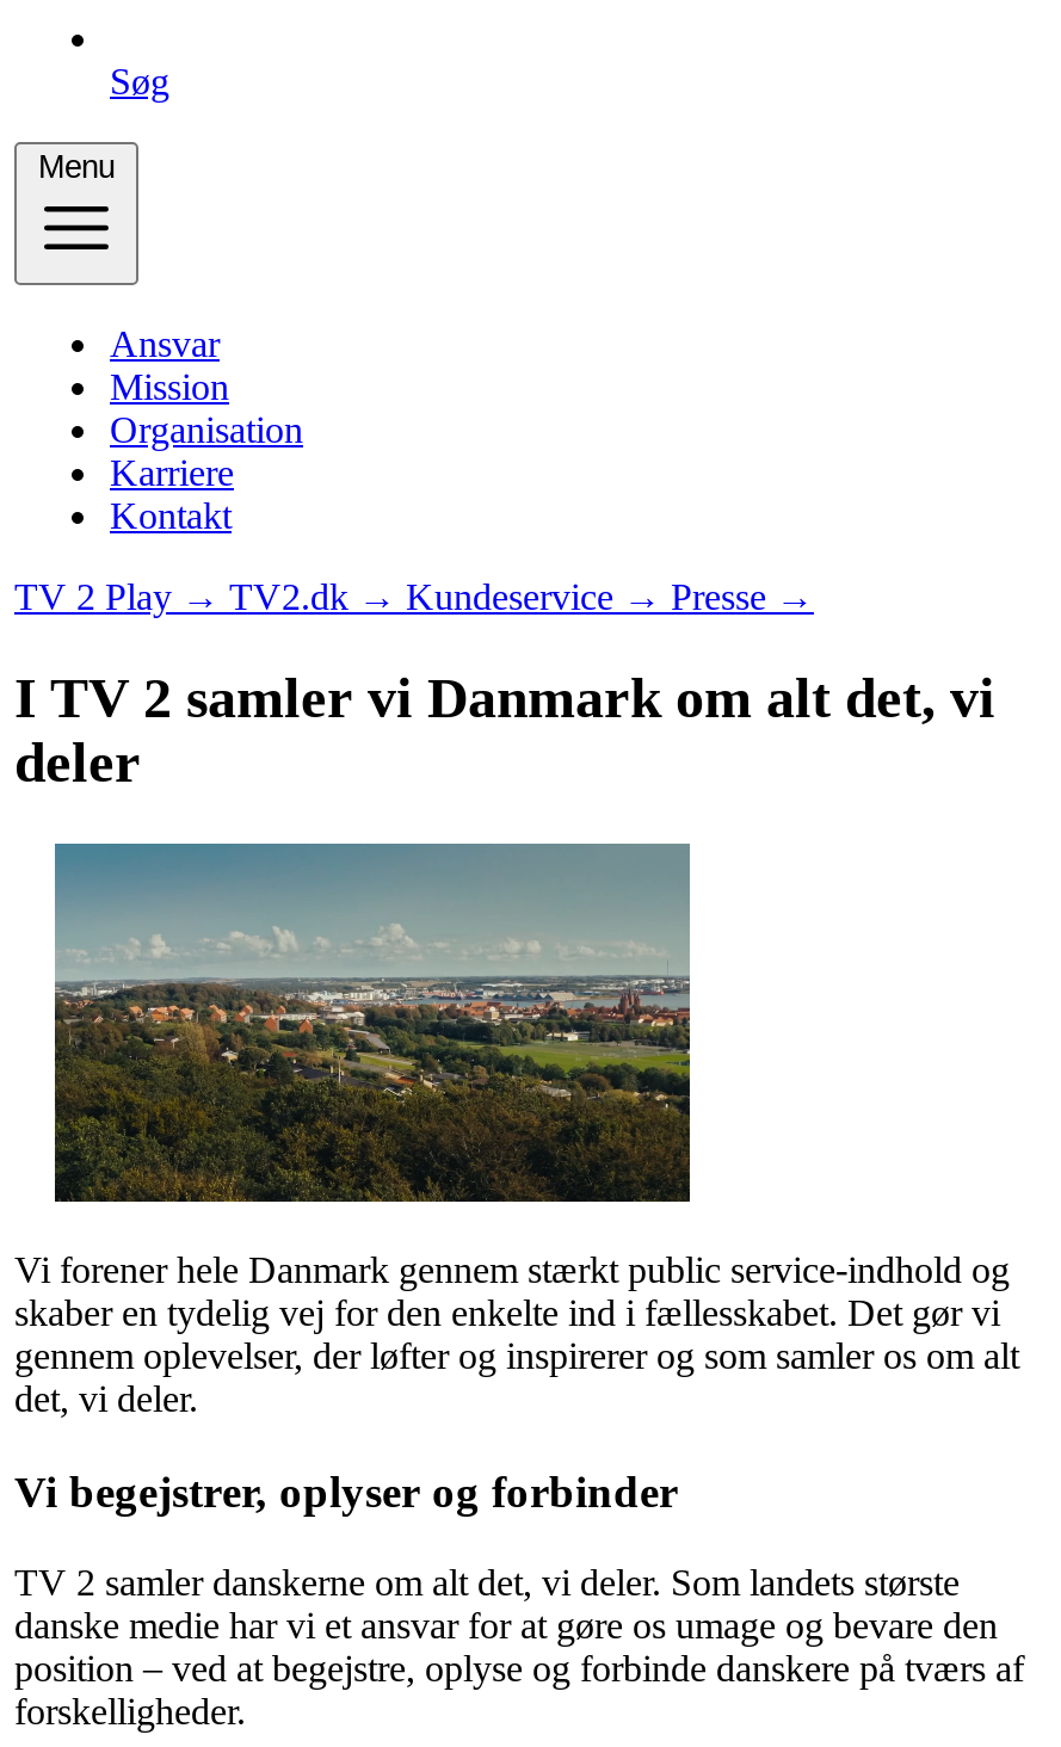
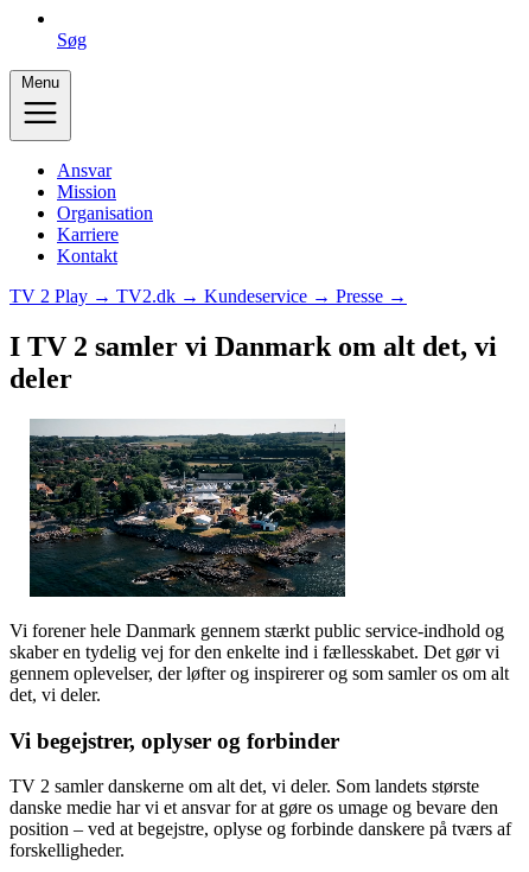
[53,841,692,1204] [image] -> [28,420,345,597] [image]

